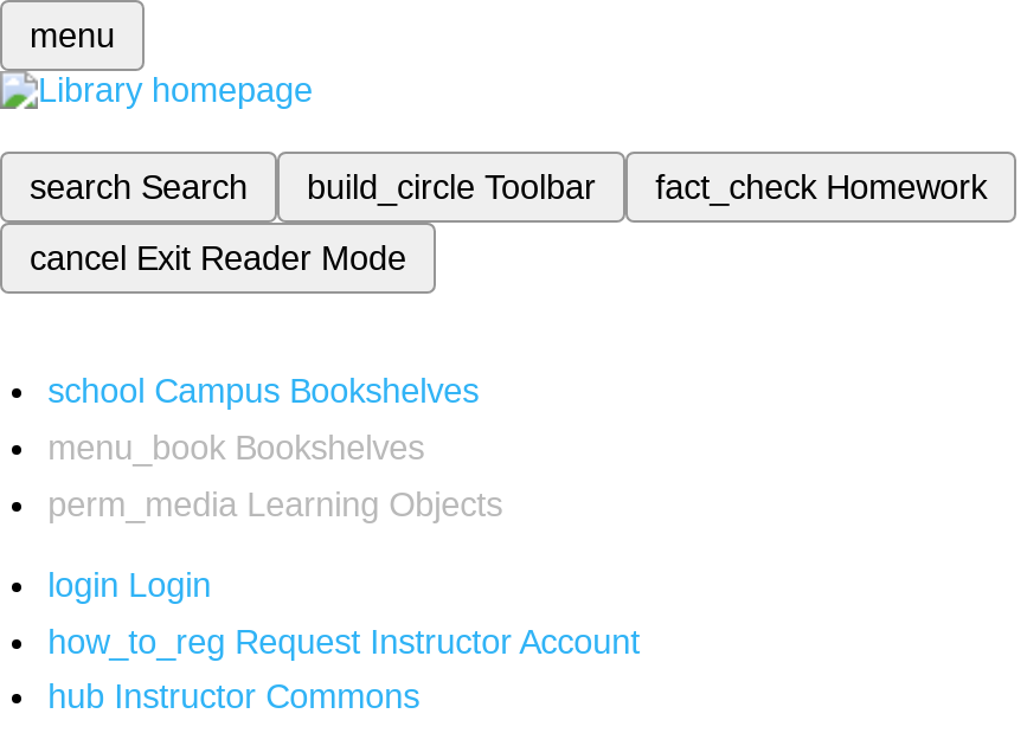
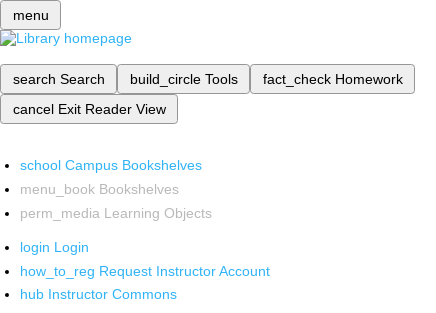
[307,168,596,206] build_circle Toolbar -> [129,71,237,87] build_circle Tools
[30,239,406,277] cancel Exit Reader Mode -> [12,101,165,117] cancel Exit Reader View

